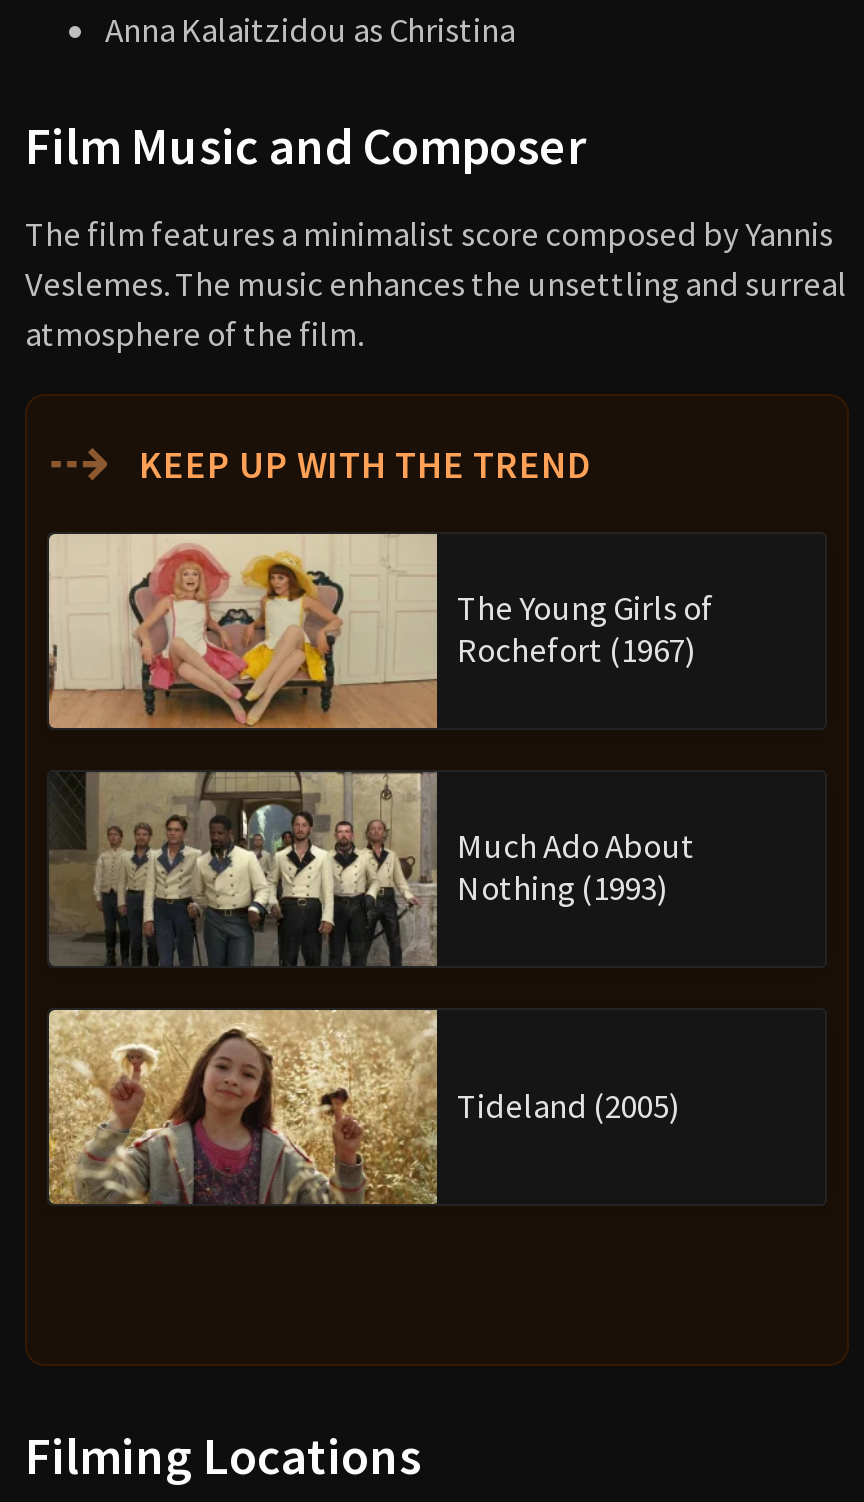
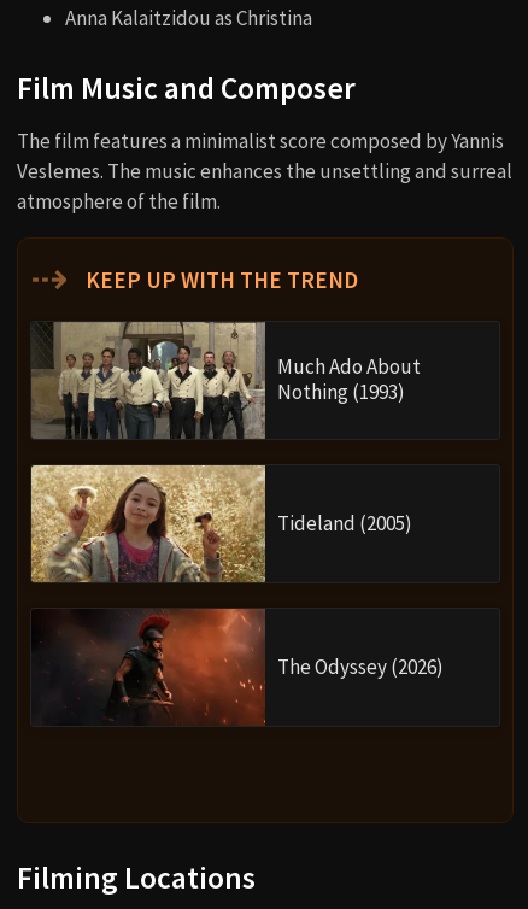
[47,532,713,730] [image] | The Young Girls of | Rochefort (1967) -> none
moved [49,768,695,1127] -> [31,319,421,536]: [image] | Much Ado About | Nothing (1993) | Tideland (2005)
none -> [74,608,444,726] [image] | The Odyssey (2026)

